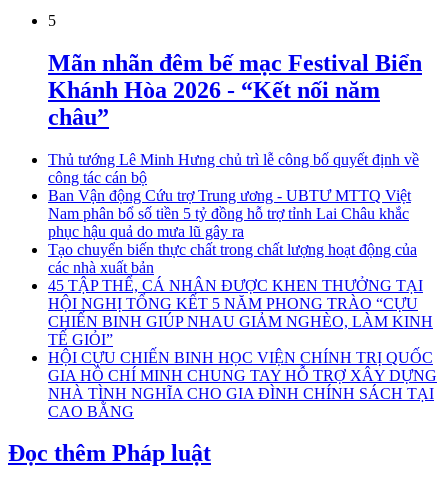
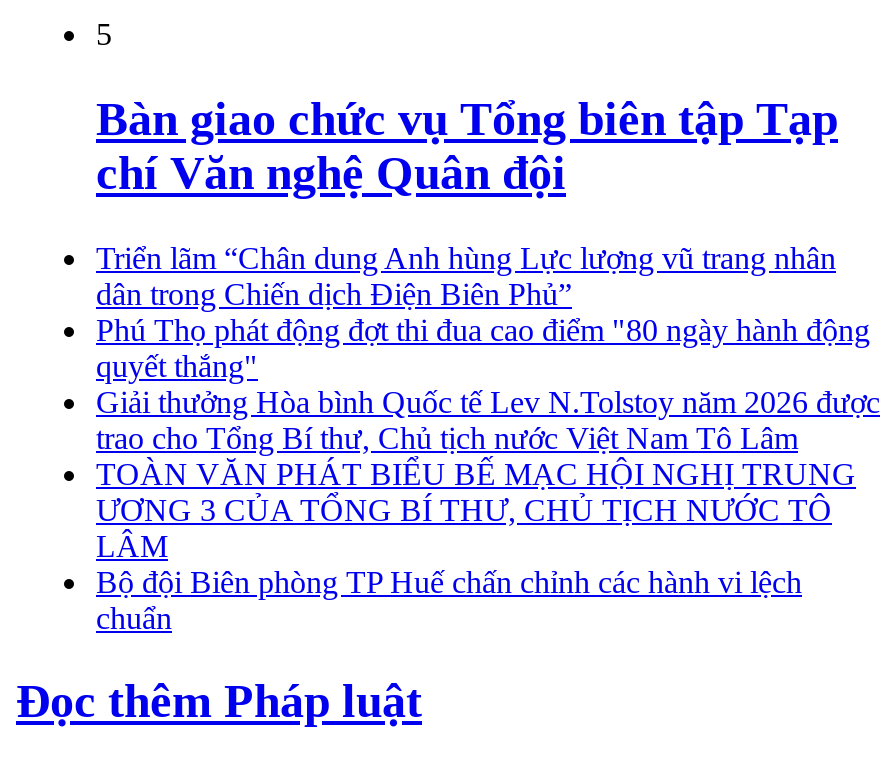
[48,50,422,130] Mãn nhãn đêm bế mạc Festival Biển | Khánh Hòa 2026 - “Kết nối năm | châu” -> [96,92,838,198] Bàn giao chức vụ Tổng biên tập Tạp | chí Văn nghệ Quân đội
[48,151,437,420] Thủ tướng Lê Minh Hưng chủ trì lễ công bố quyết định về | công tác cán bộ | Ban Vận động Cứu trợ Trung ương - UBTƯ MTTQ Việt | Nam phân bổ số tiền 5 tỷ đồng hỗ trợ tỉnh Lai Châu khắc | phục hậu quả do mưa lũ gây ra | Tạo chuyển biến thực chất trong chất lượng hoạt động của | các nhà xuất bản | 45 TẬP THỂ, CÁ NHÂN ĐƯỢC KHEN THƯỞNG TẠI | HỘI NGHỊ TỔNG KẾT 5 NĂM PHONG TRÀO “CỰU | CHIẾN BINH GIÚP NHAU GIẢM NGHÈO, LÀM KINH | TẾ GIỎI” | HỘI CỰU CHIẾN BINH HỌC VIỆN CHÍNH TRỊ QUỐC | GIA HỒ CHÍ MINH CHUNG TAY HỖ TRỢ XÂY DỰNG | NHÀ TÌNH NGHĨA CHO GIA ĐÌNH CHÍNH SÁCH TẠI | CAO BẰNG -> [96,240,880,634] Triển lãm “Chân dung Anh hùng Lực lượng vũ trang nhân | dân trong Chiến dịch Điện Biên Phủ” | Phú Thọ phát động đợt thi đua cao điểm "80 ngày hành động | quyết thắng" | Giải thưởng Hòa bình Quốc tế Lev N.Tolstoy năm 2026 được | trao cho Tổng Bí thư, Chủ tịch nước Việt Nam Tô Lâm | TOÀN VĂN PHÁT BIỂU BẾ MẠC HỘI NGHỊ TRUNG | ƯƠNG 3 CỦA TỔNG BÍ THƯ, CHỦ TỊCH NƯỚC TÔ | LÂM | Bộ đội Biên phòng TP Huế chấn chỉnh các hành vi lệch | chuẩn

